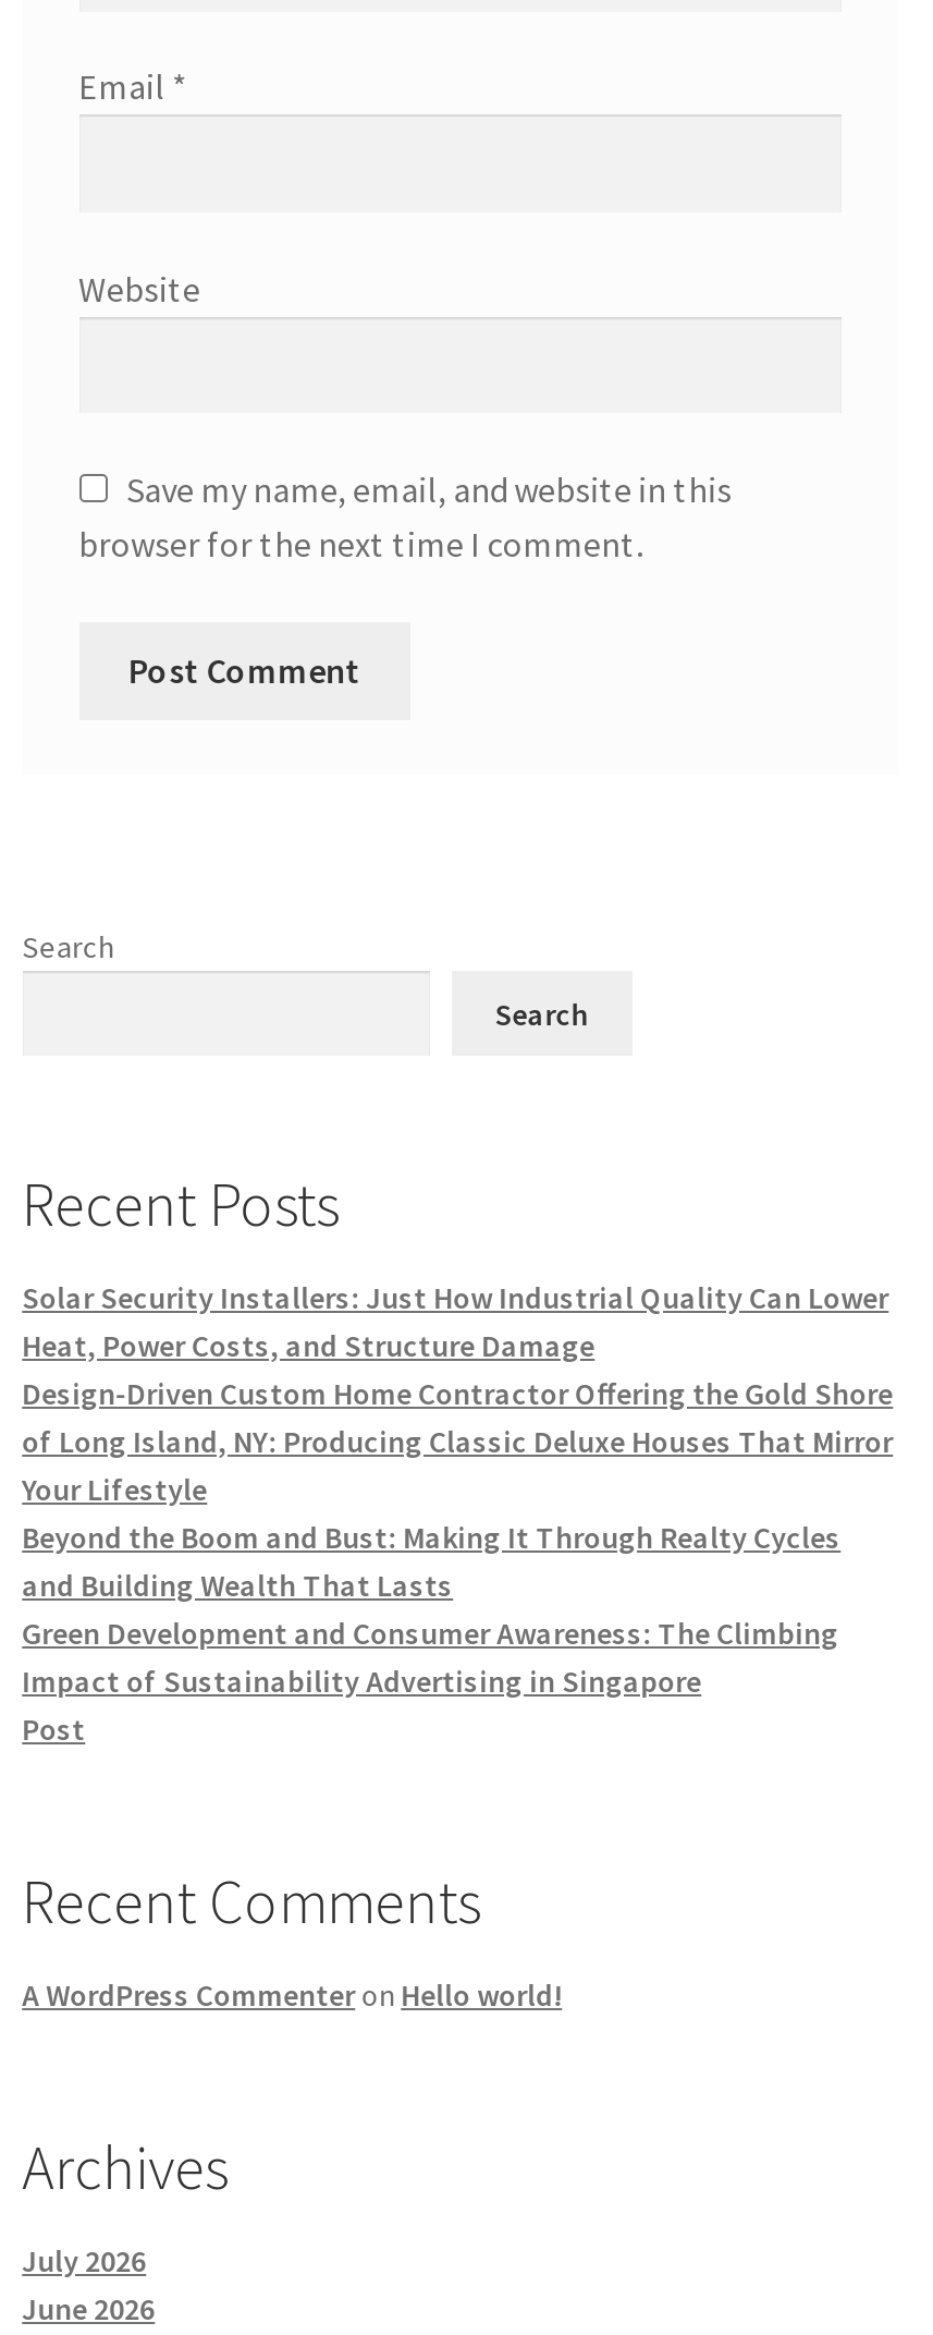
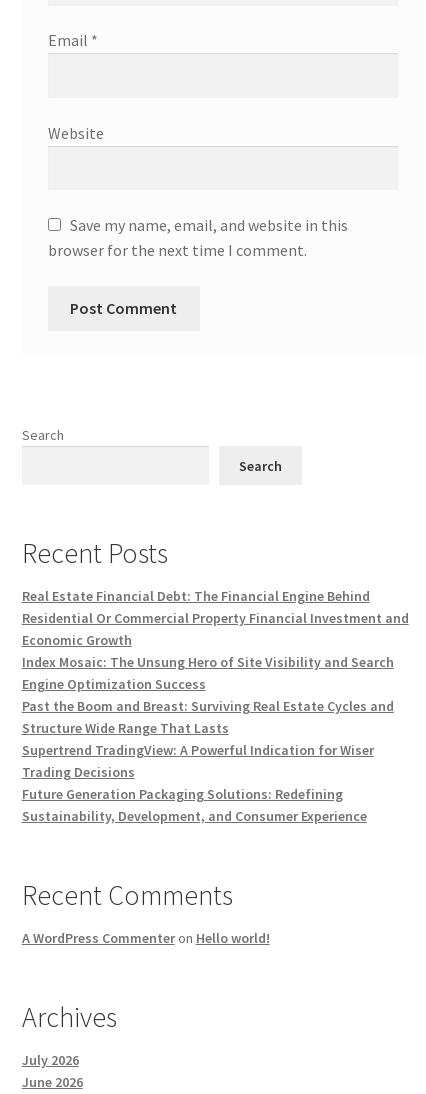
[22,1279,893,1750] Solar Security Installers: Just How Industrial Quality Can Lower | Heat, Power Costs, and Structure Damage | Design-Driven Custom Home Contractor Offering the Gold Shore | of Long Island, NY: Producing Classic Deluxe Houses That Mirror | Your Lifestyle | Beyond the Boom and Bust: Making It Through Realty Cycles | and Building Wealth That Lasts | Green Development and Consumer Awareness: The Climbing | Impact of Sustainability Advertising in Singapore | Post -> [22,587,409,825] Real Estate Financial Debt: The Financial Engine Behind | Residential Or Commercial Property Financial Investment and | Economic Growth | Index Mosaic: The Unsung Hero of Site Visibility and Search | Engine Optimization Success | Past the Boom and Breast: Surviving Real Estate Cycles and | Structure Wide Range That Lasts | Supertrend TradingView: A Powerful Indication for Wiser | Trading Decisions | Future Generation Packaging Solutions: Redefining | Sustainability, Development, and Consumer Experience

